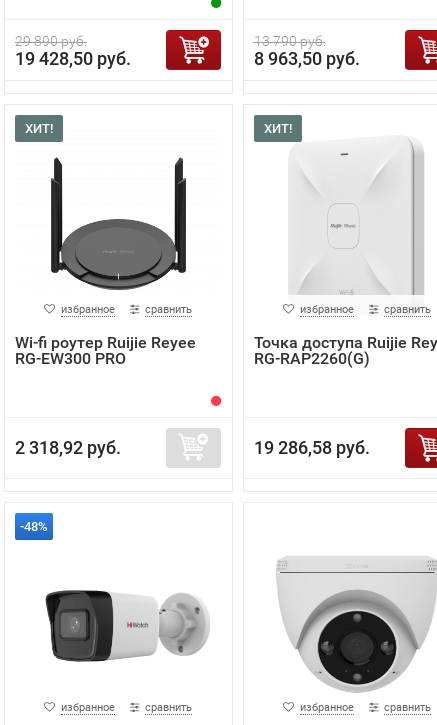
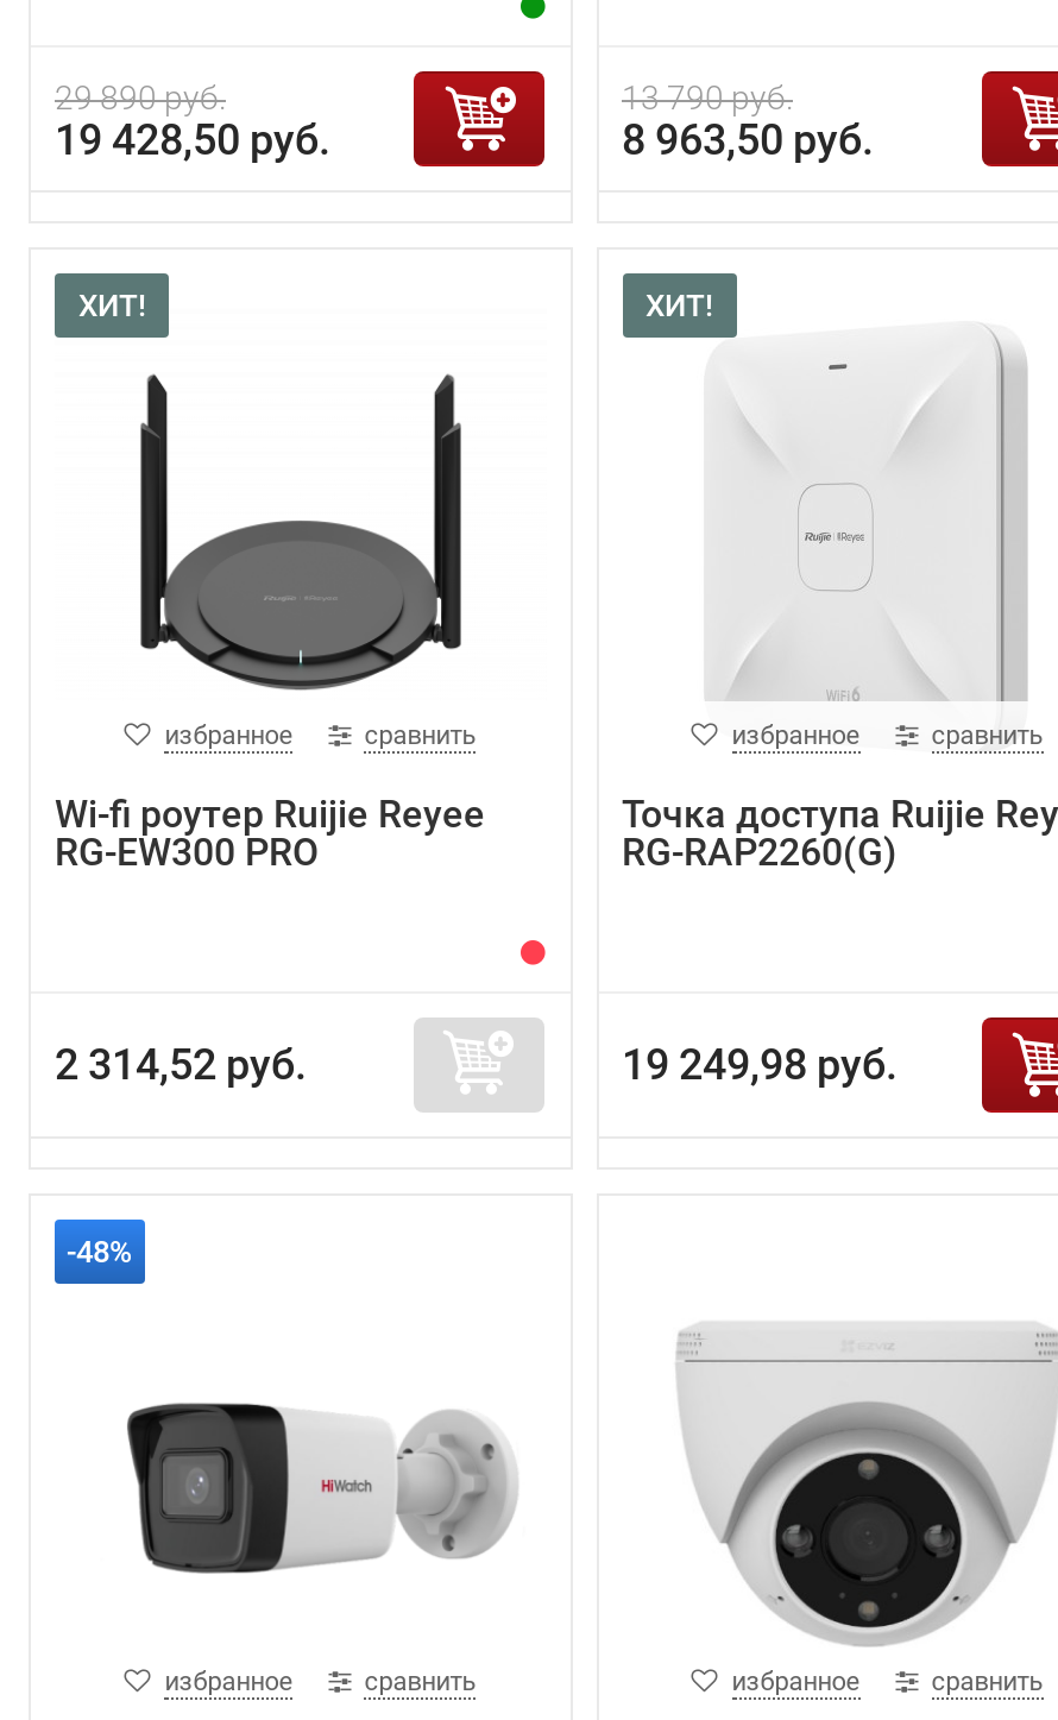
[15,437,121,458] 2 318,92 руб. -> [55,1038,307,1088] 2 314,52 руб.
[253,437,369,458] 19 286,58 руб. -> [622,1038,898,1088] 19 249,98 руб.

